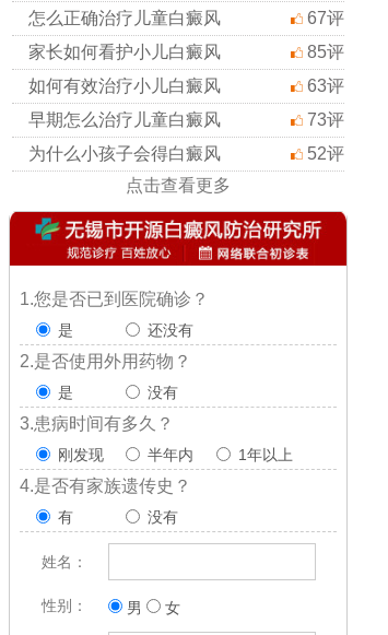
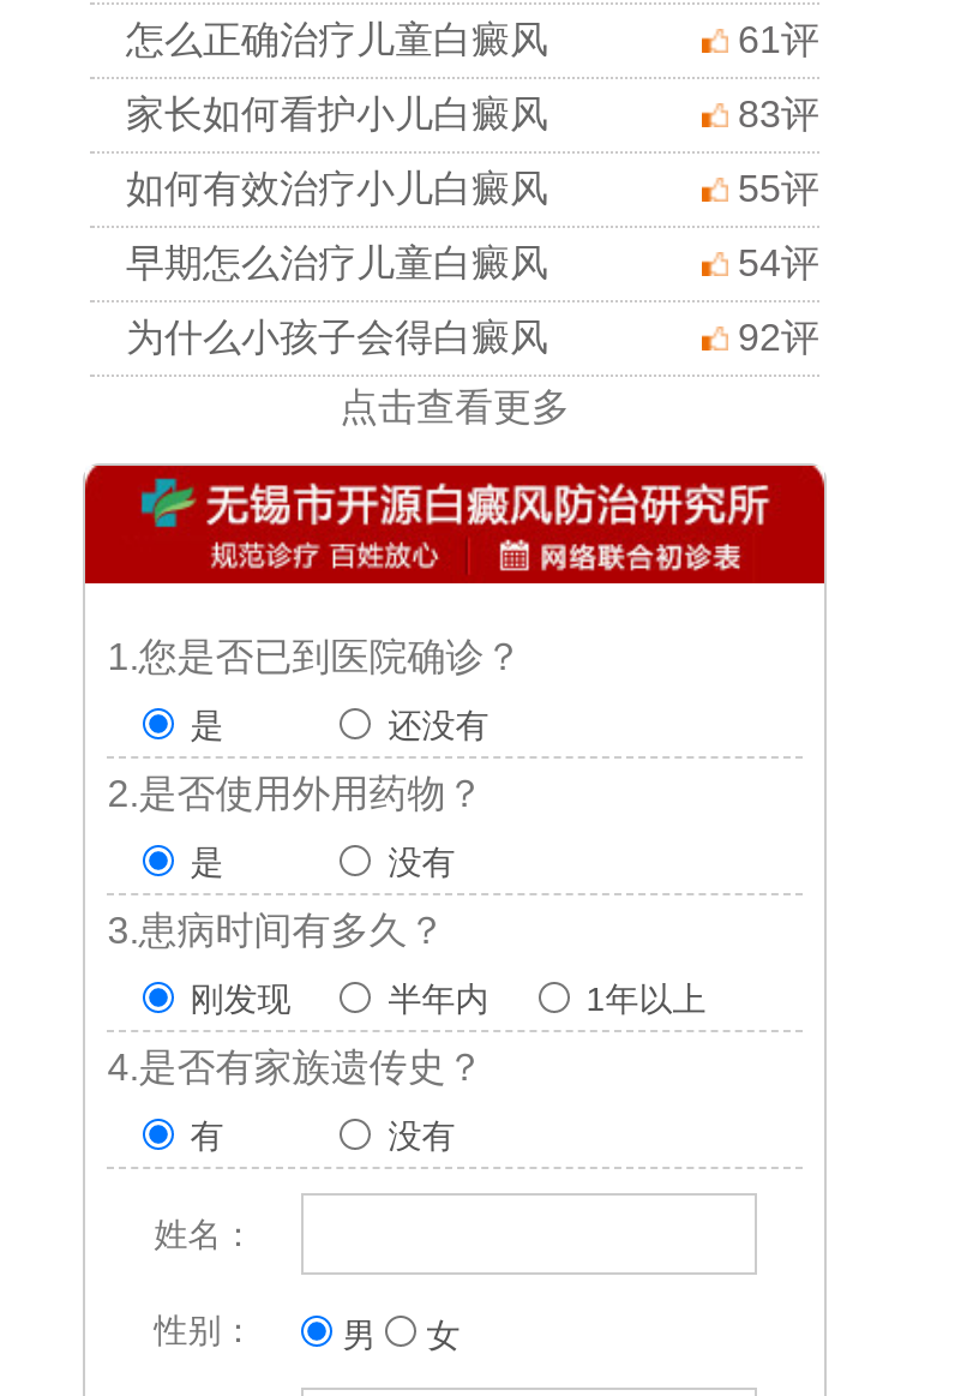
[307,9,344,27] 67评 -> [738,19,819,60] 61评
[307,43,344,61] 85评 -> [738,94,819,134] 83评
[307,77,344,95] 63评 -> [738,168,819,209] 55评
[307,110,344,129] 73评 -> [738,242,819,283] 54评
[307,144,344,163] 52评 -> [738,317,819,358] 92评

